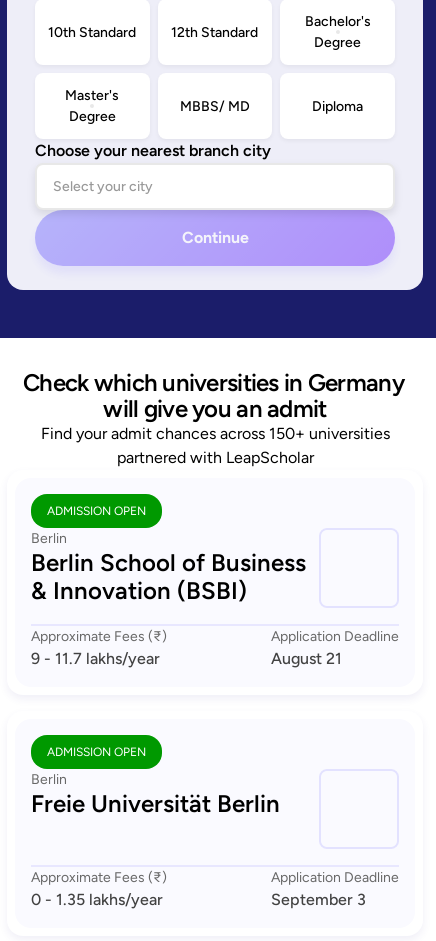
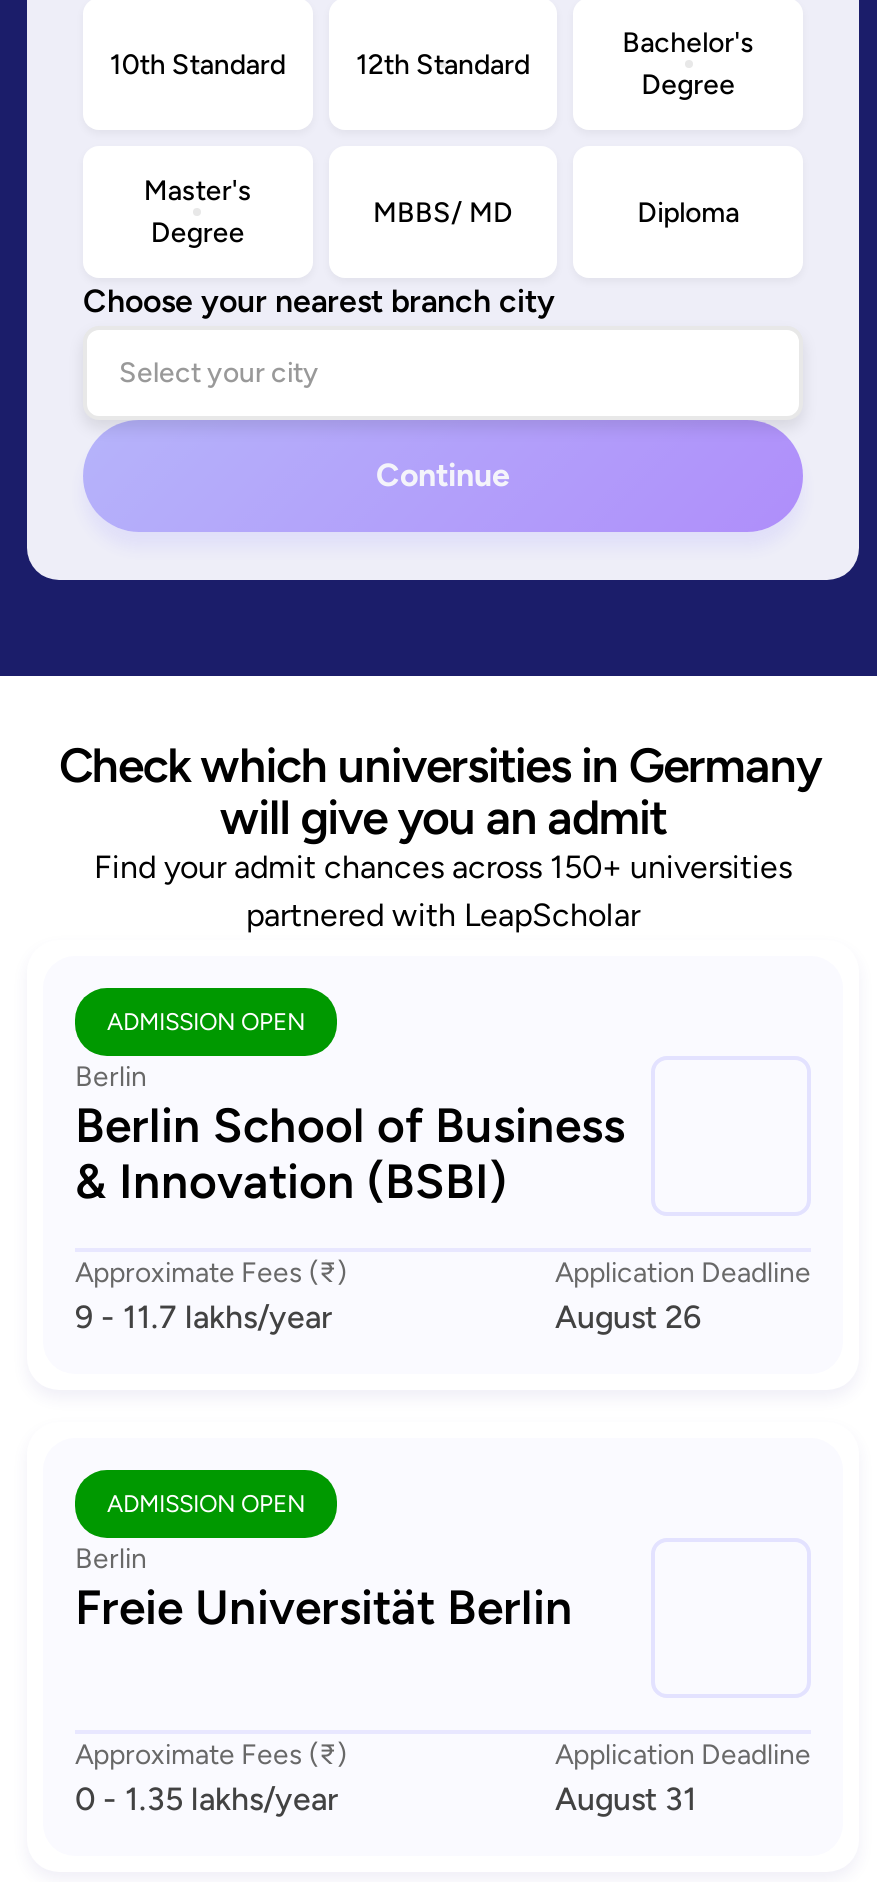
[271,649,342,668] August 21 -> [555,1298,701,1336] August 26
[271,890,366,909] September 3 -> [555,1780,697,1818] August 31

